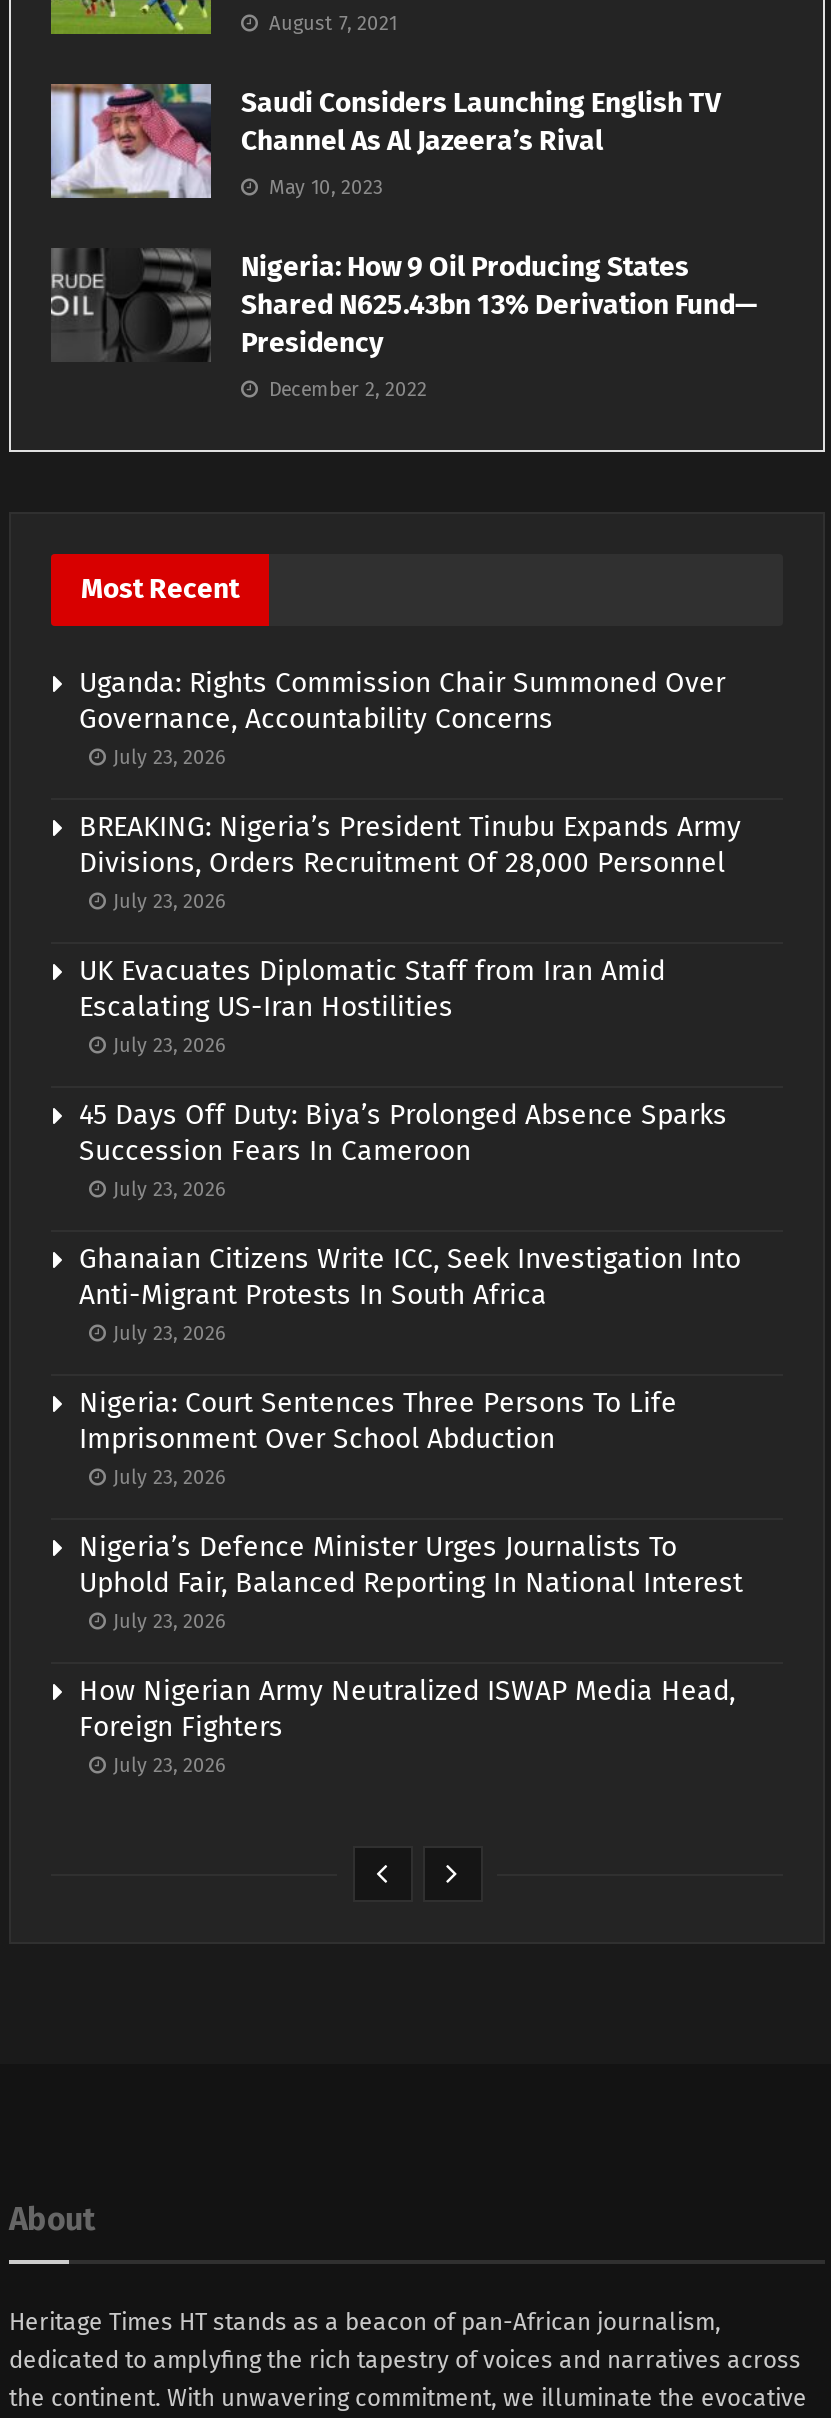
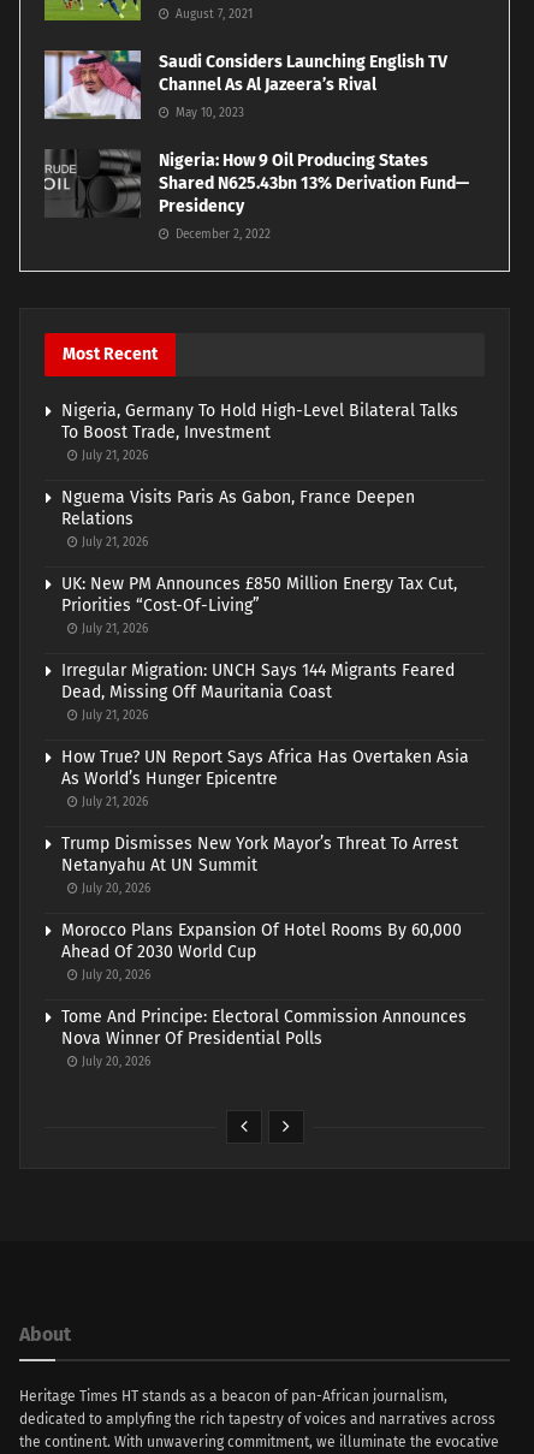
[79,665,725,769] Uganda: Rights Commission Chair Summoned Over | Governance, Accountability Concerns | July 23, 2026 -> [61,400,458,463] Nigeria, Germany To Hold High-Level Bilateral Talks | To Boost Trade, Investment | July 21, 2026
[79,809,741,913] BREAKING: Nigeria’s President Tinubu Expands Army | Divisions, Orders Recruitment Of 28,000 Personnel | July 23, 2026 -> [61,487,415,549] Nguema Visits Paris As Gabon, France Deepen | Relations | July 21, 2026
[79,953,665,1057] UK Evacuates Diplomatic Staff from Iran Amid | Escalating US-Iran Hostilities | July 23, 2026 -> [61,573,457,636] UK: New PM Announces £850 Million Energy Tax Cut, | Priorities “Cost-Of-Living” | July 21, 2026
[79,1097,727,1201] 45 Days Off Duty: Biya’s Prolonged Absence Sparks | Succession Fears In Cameroon | July 23, 2026 -> [61,660,455,722] Irregular Migration: UNCH Says 144 Migrants Feared | Dead, Missing Off Mauritania Coast | July 21, 2026
[79,1241,741,1345] Ghanaian Citizens Write ICC, Seek Investigation Into | Anti-Migrant Protests In South Africa | July 23, 2026 -> [61,746,469,809] How True? UN Report Says Africa Has Overtaken Asia | As World’s Hunger Epicentre | July 21, 2026
[79,1385,677,1489] Nigeria: Court Sentences Three Persons To Life | Imprisonment Over School Abduction | July 23, 2026 -> [61,833,458,896] Trump Dismisses New York Mayor’s Threat To Arrest | Netanyahu At UN Summit | July 20, 2026
[79,1529,743,1633] Nigeria’s Defence Minister Urges Journalists To | Uphold Fair, Balanced Reporting In National Interest | July 23, 2026 -> [61,920,462,982] Morocco Plans Expansion Of Hotel Rooms By 60,000 | Ahead Of 2030 World Cup | July 20, 2026
[79,1673,735,1777] How Nigerian Army Neutralized ISWAP Media Head, | Foreign Fighters | July 23, 2026 -> [61,1006,467,1069] Tome And Principe: Electoral Commission Announces | Nova Winner Of Presidential Polls | July 20, 2026

